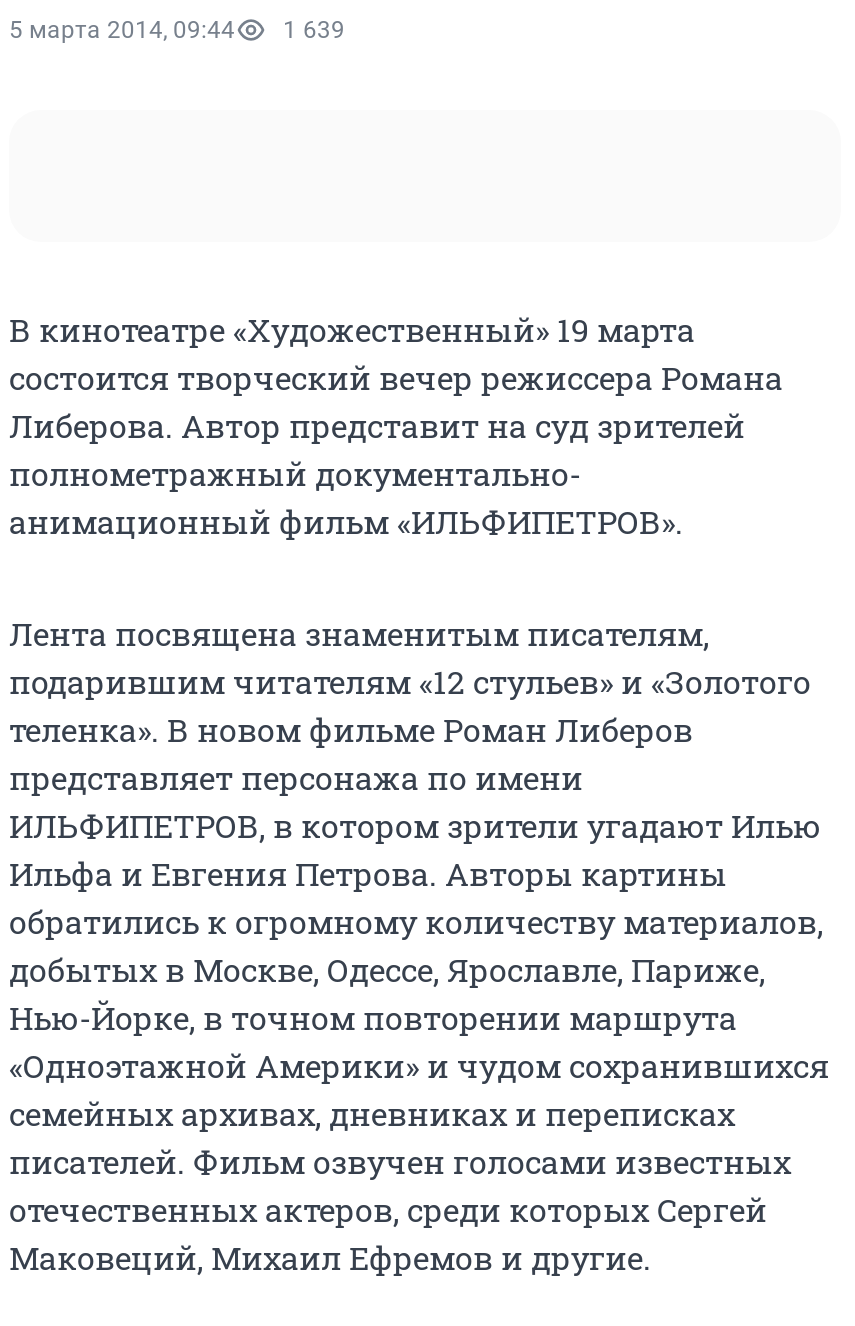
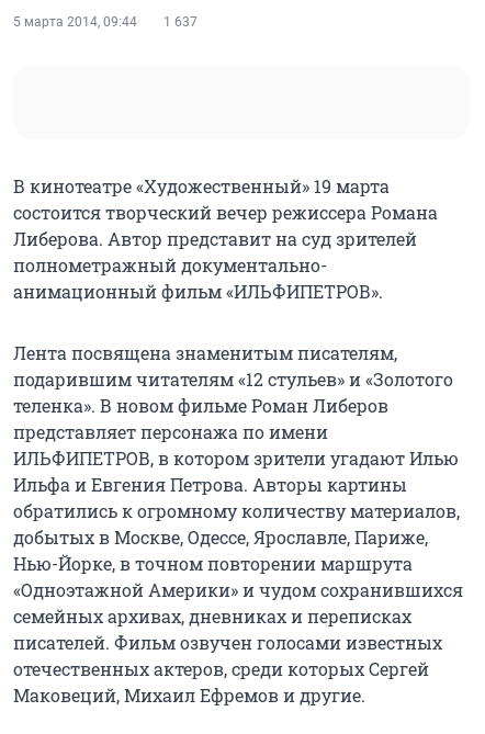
[9,16,345,44] 5 марта 2014, 09:44 1 639 -> [13,14,198,30] 5 марта 2014, 09:44 1 637

